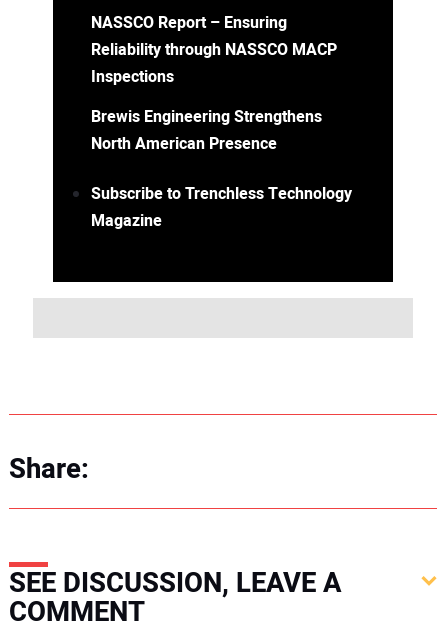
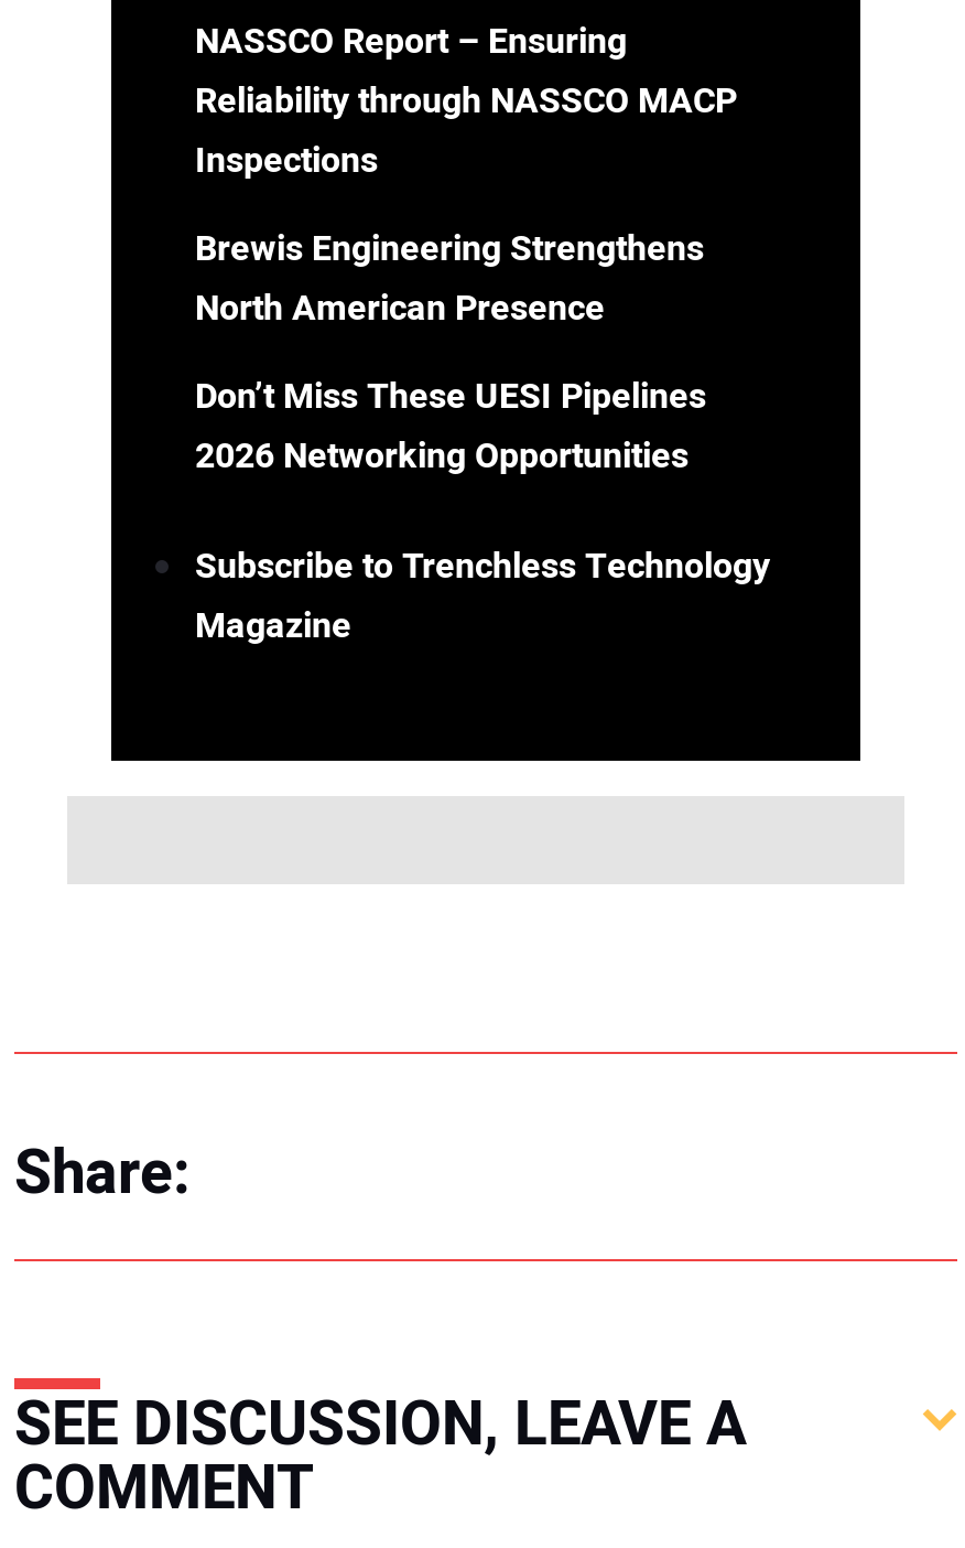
none -> [195,371,706,483] Don’t Miss These UESI Pipelines | 2026 Networking Opportunities

